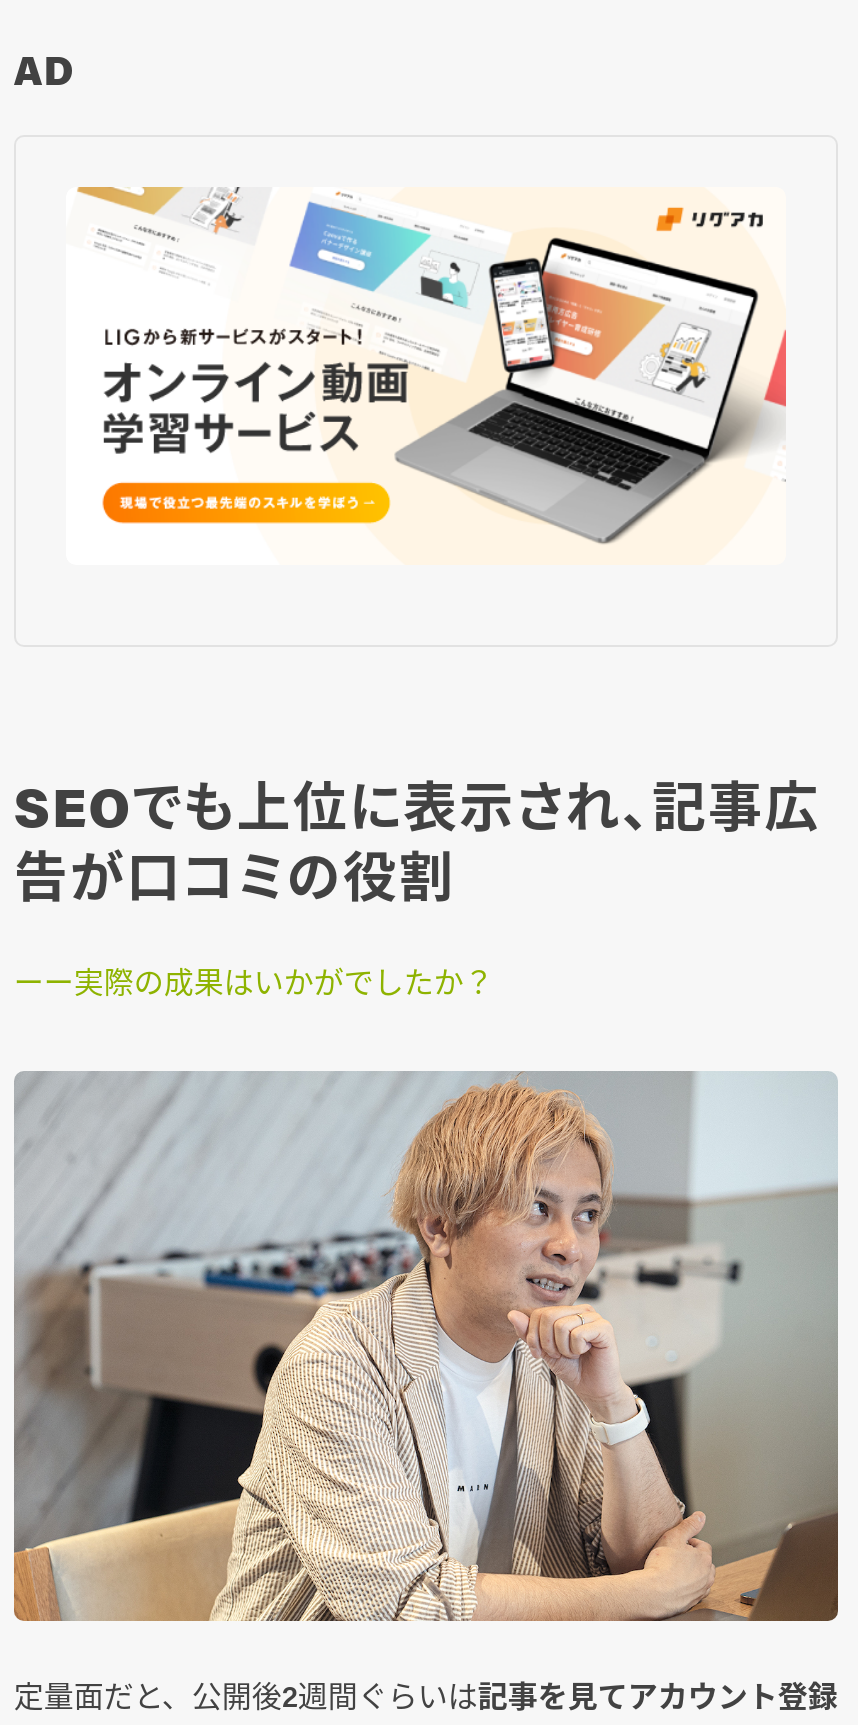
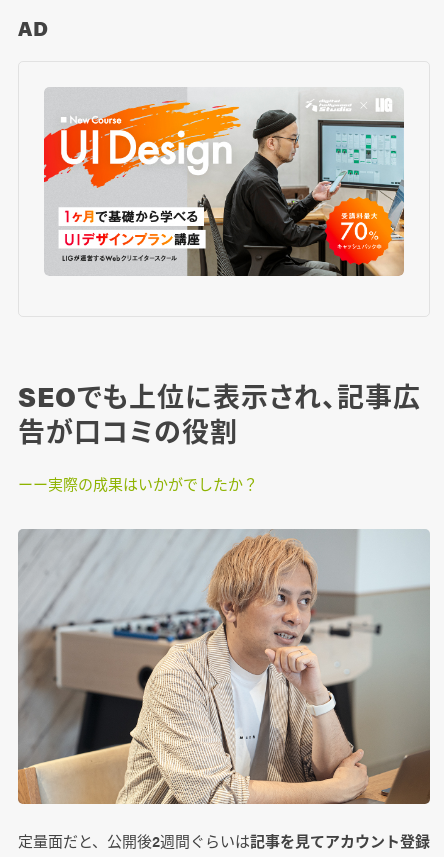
[66,187,788,565] [image] -> [43,87,405,277] [image]

